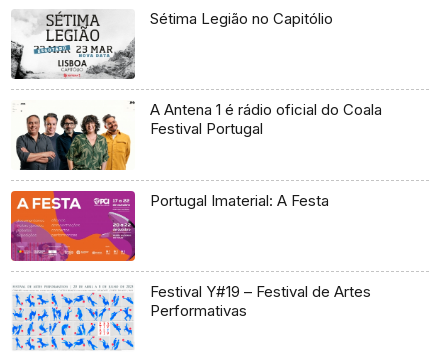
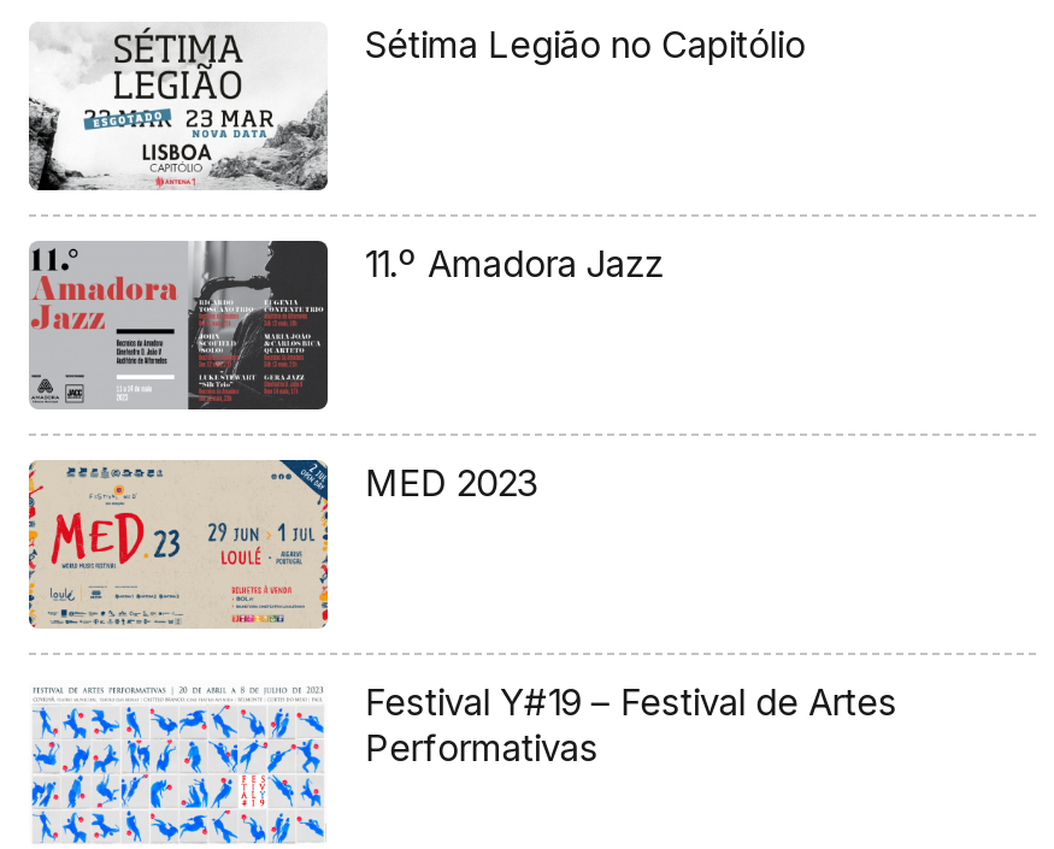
[12,100,382,171] [image] | A Antena 1 é rádio oficial do Coala | Festival Portugal -> [27,238,663,412] [image] | 11.º Amadora Jazz
[10,190,329,262] [image] | Portugal Imaterial: A Festa -> [27,458,538,629] [image] | MED 2023

